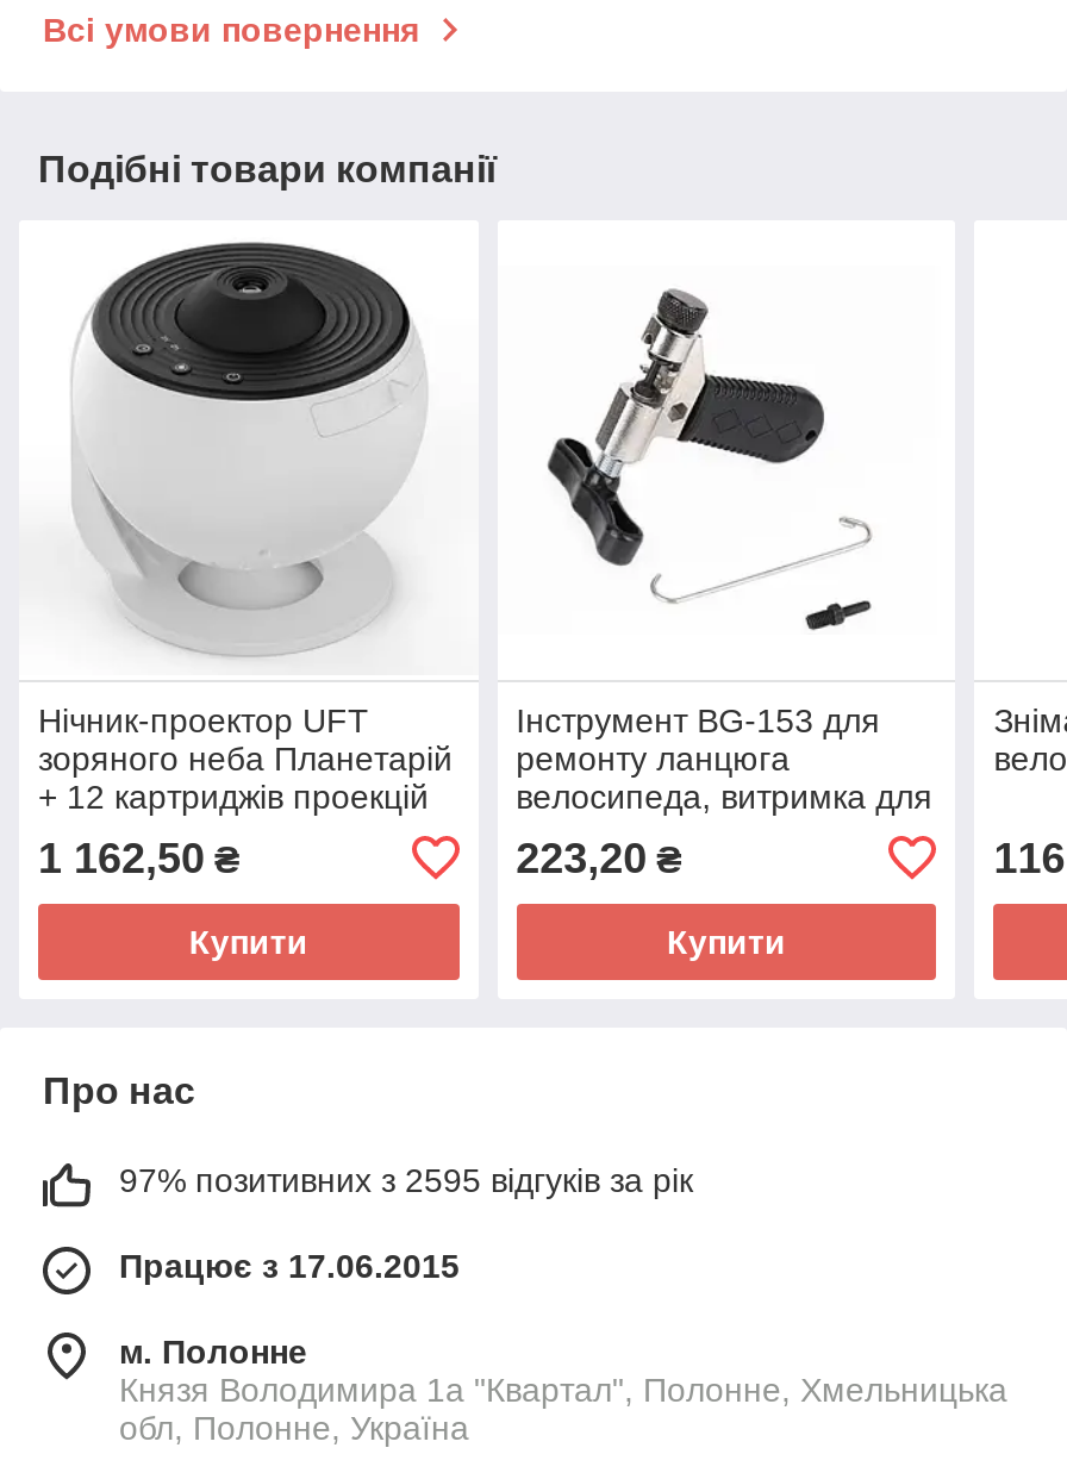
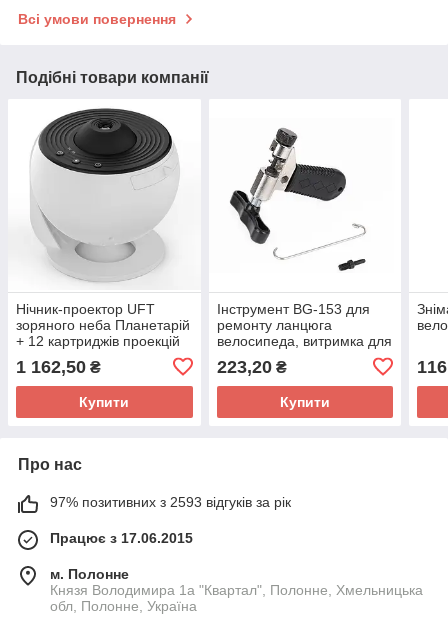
[119,1161,693,1199] 97% позитивних з 2595 відгуків за рік -> [50,494,291,510] 97% позитивних з 2593 відгуків за рік

